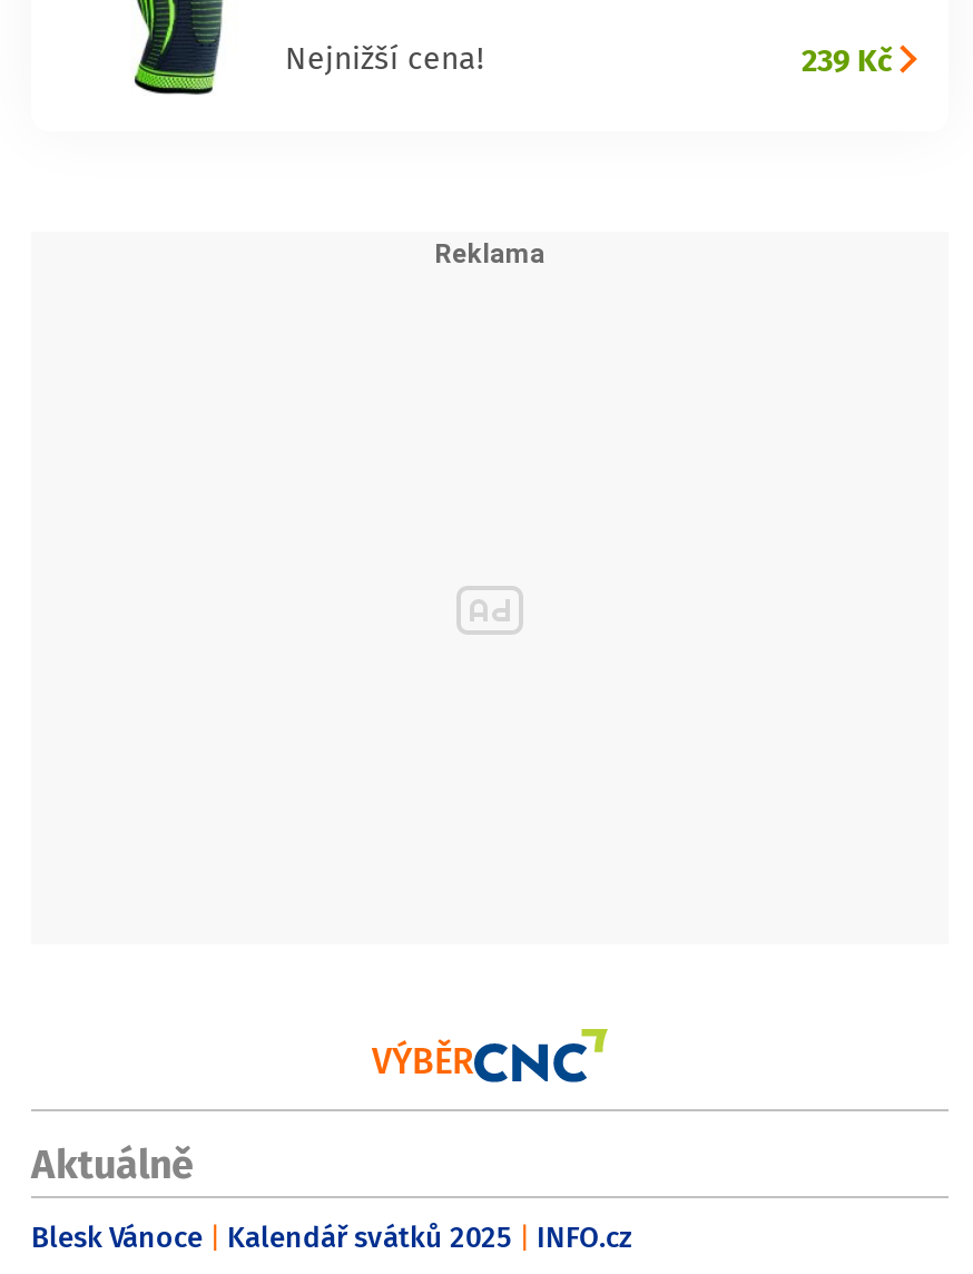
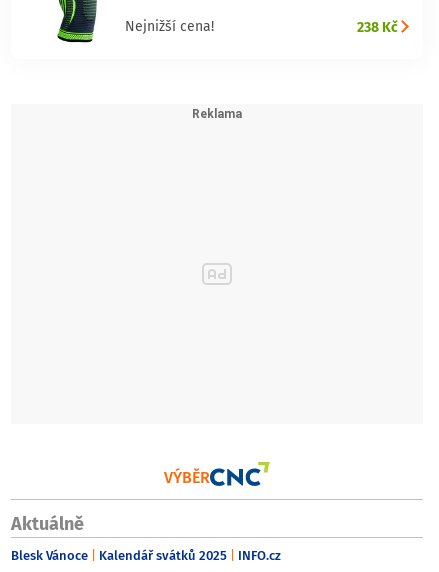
[802,34,893,83] 239 Kč -> [357,15,398,37] 238 Kč

